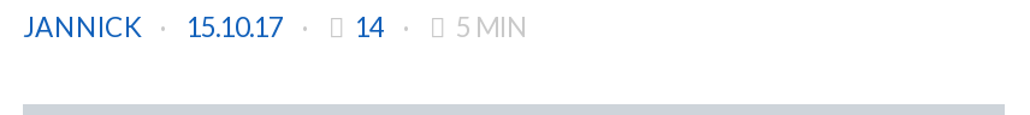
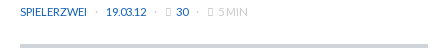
[23,11,384,42] JANNICK | 15.10.17 | 14 -> [20,5,188,18] SPIELERZWEI | 19.03.12 | 30

